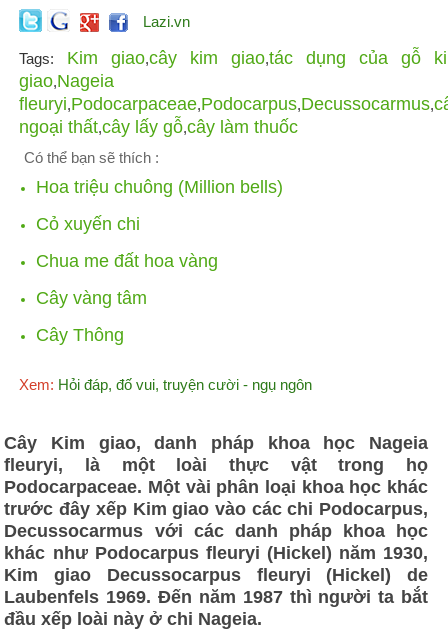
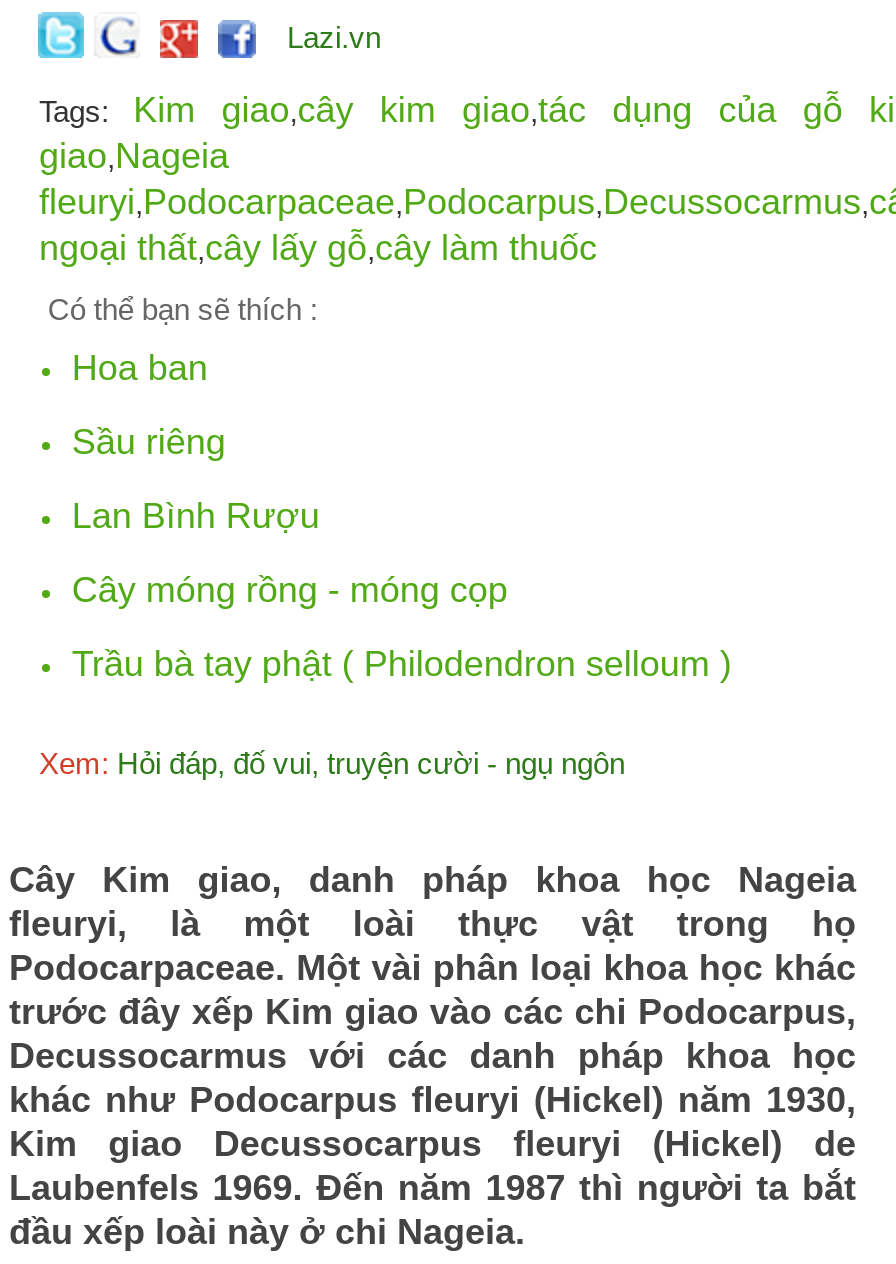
[36,177,283,197] Hoa triệu chuông (Million bells) -> [72,348,208,388] Hoa ban
[36,214,140,234] Cỏ xuyến chi -> [72,422,226,462] Sầu riêng
[36,251,218,271] Chua me đất hoa vàng -> [72,496,320,536] Lan Bình Rượu
[36,288,147,308] Cây vàng tâm -> [72,570,508,610] Cây móng rồng - móng cọp
[36,325,124,345] Cây Thông -> [72,644,732,684] Trầu bà tay phật ( Philodendron selloum )

